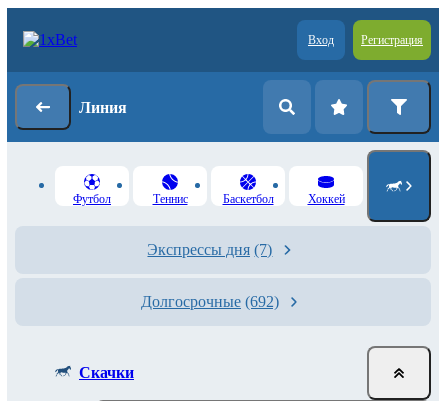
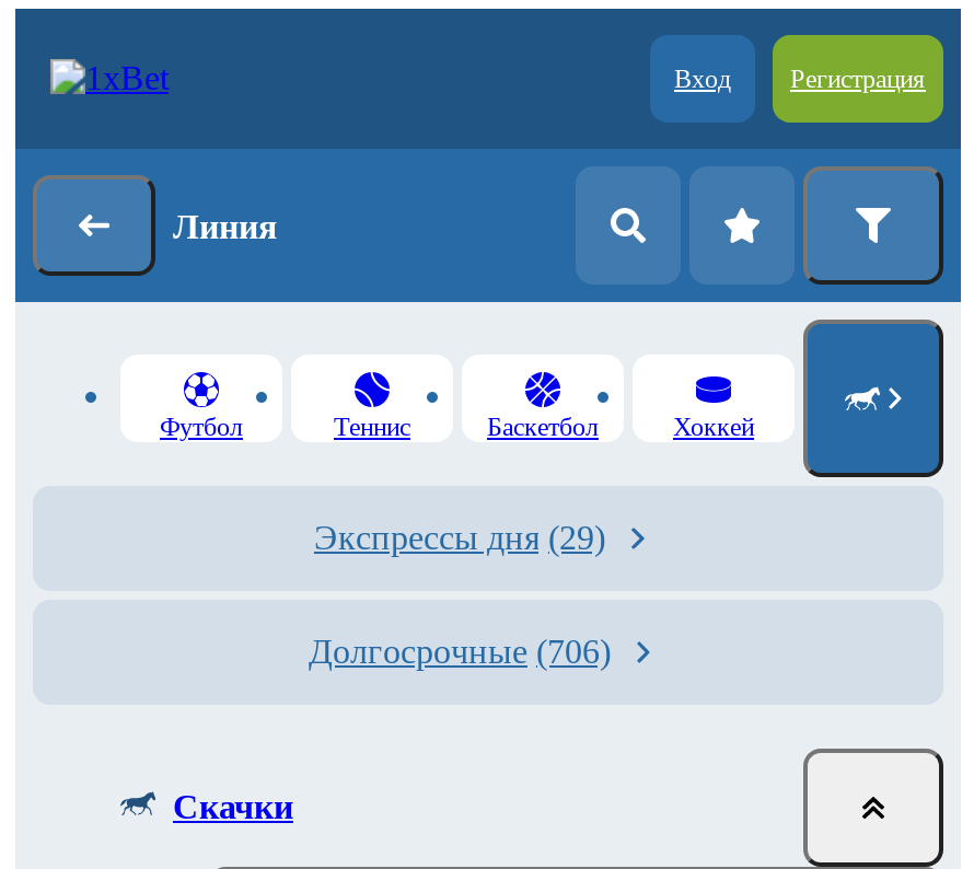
[147,241,272,258] Экспрессы дня (7) -> [314,519,605,556] Экспрессы дня (29)
[141,293,279,310] Долгосрочные (692) -> [309,633,611,670] Долгосрочные (706)

